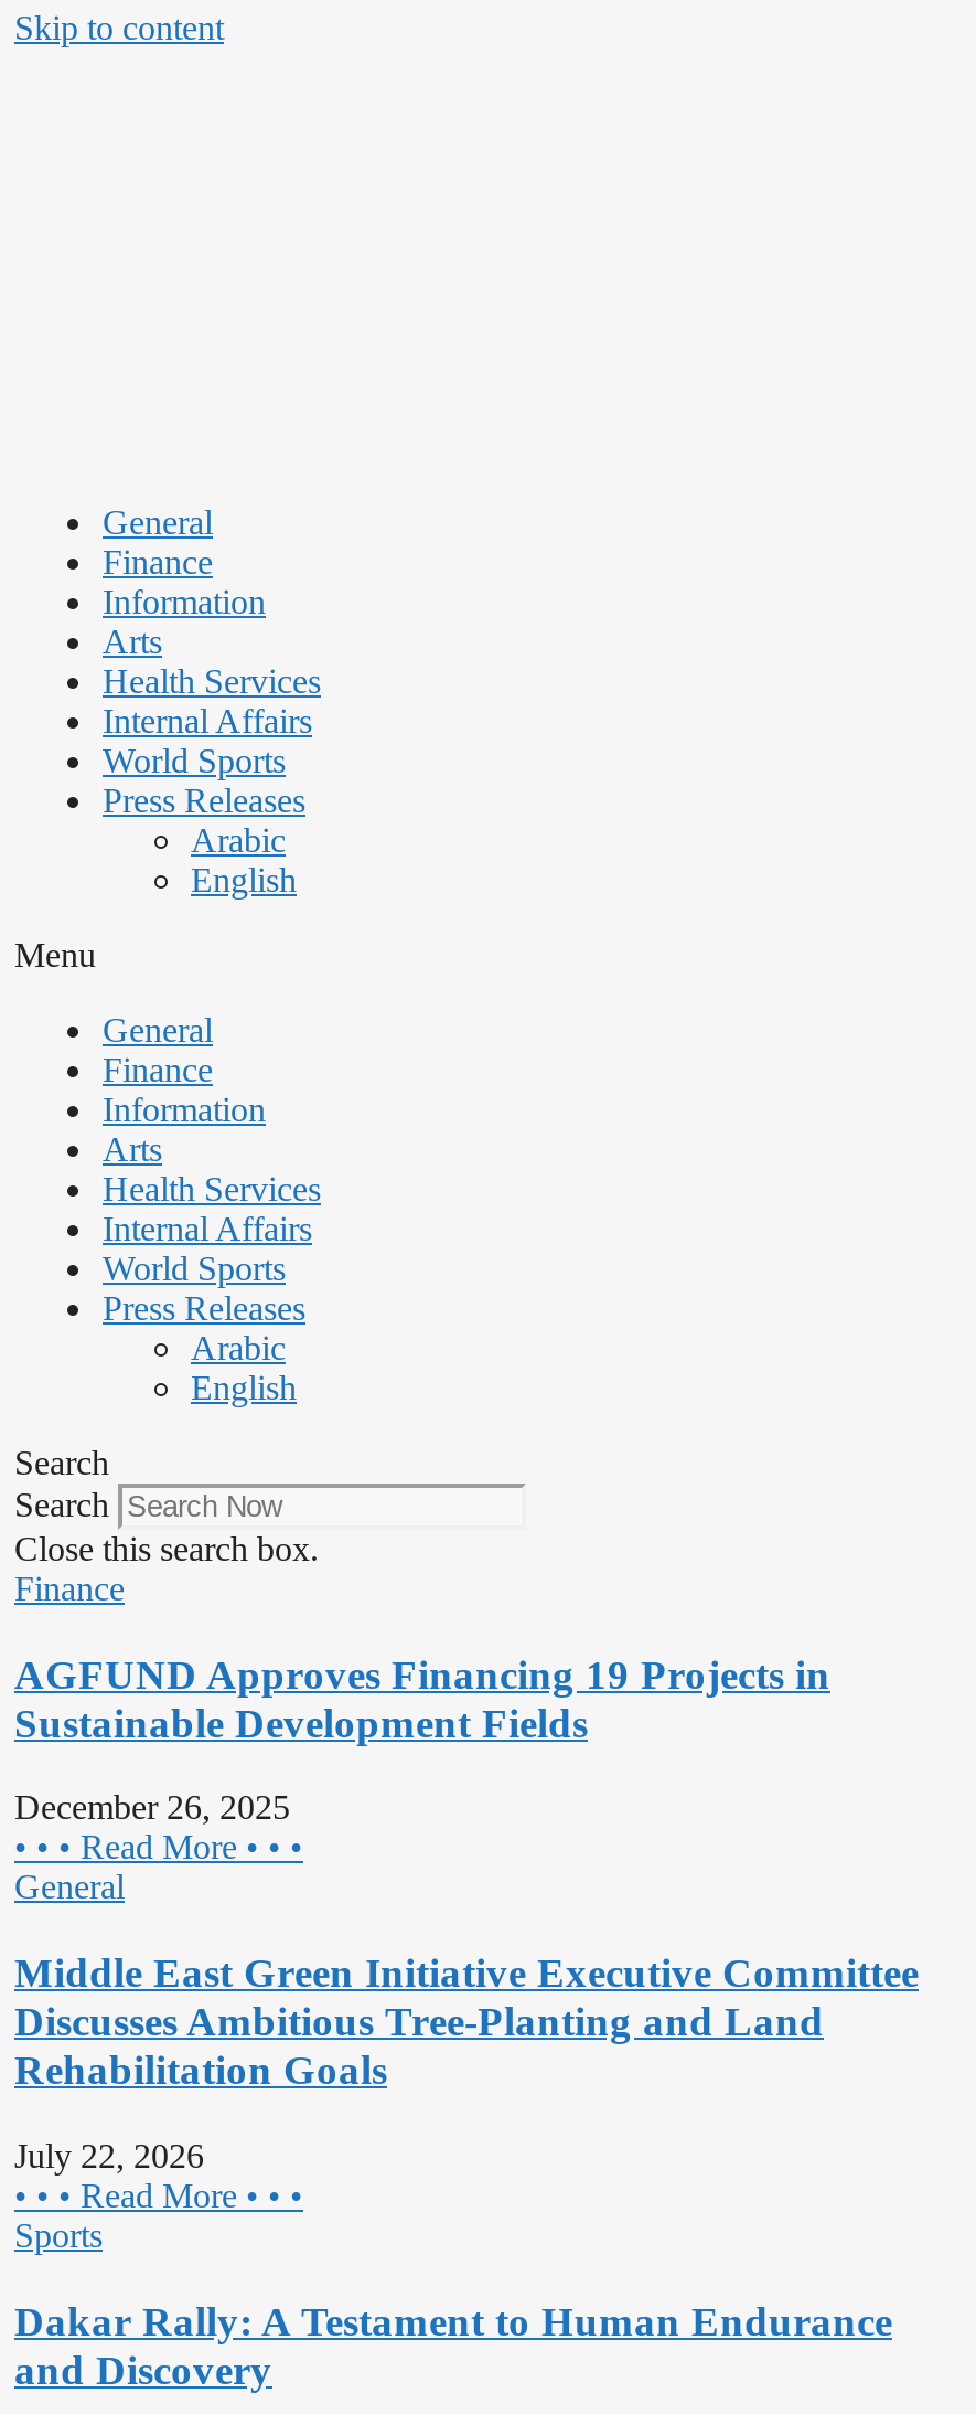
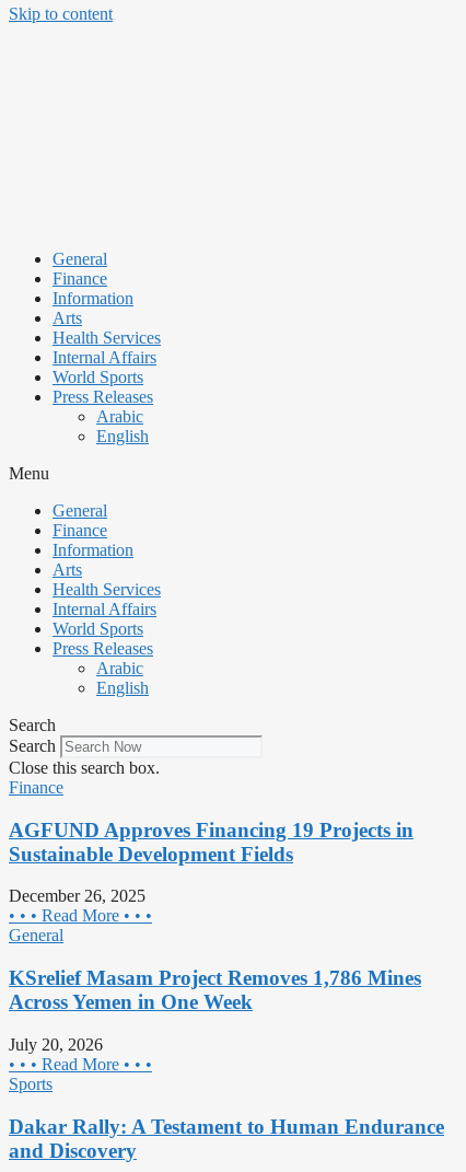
[14,1950,919,2093] Middle East Green Initiative Executive Committee | Discusses Ambitious Tree-Planting and Land | Rehabilitation Goals -> [9,966,421,1014] KSrelief Masam Project Removes 1,786 Mines | Across Yemen in One Week
[14,2137,204,2174] July 22, 2026 -> [9,1035,103,1054] July 20, 2026

